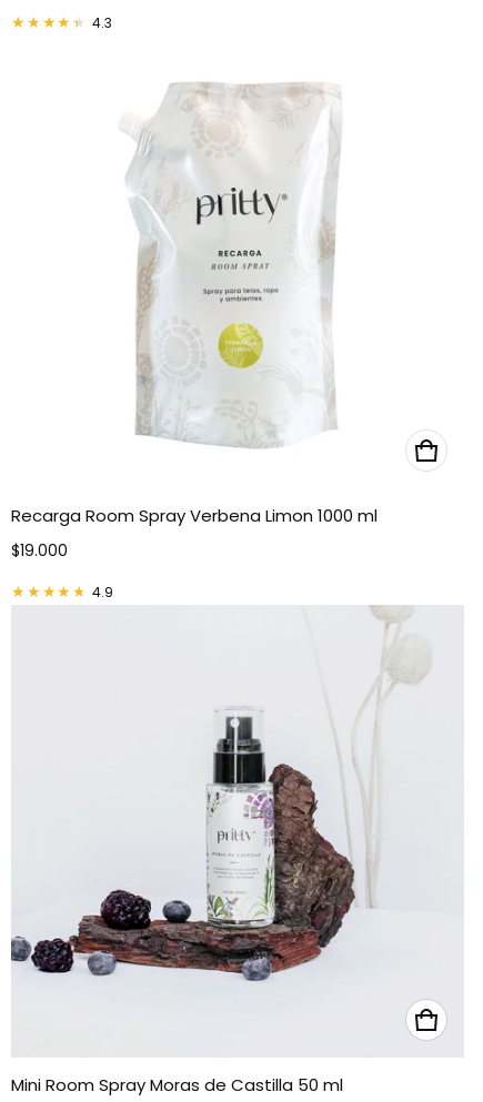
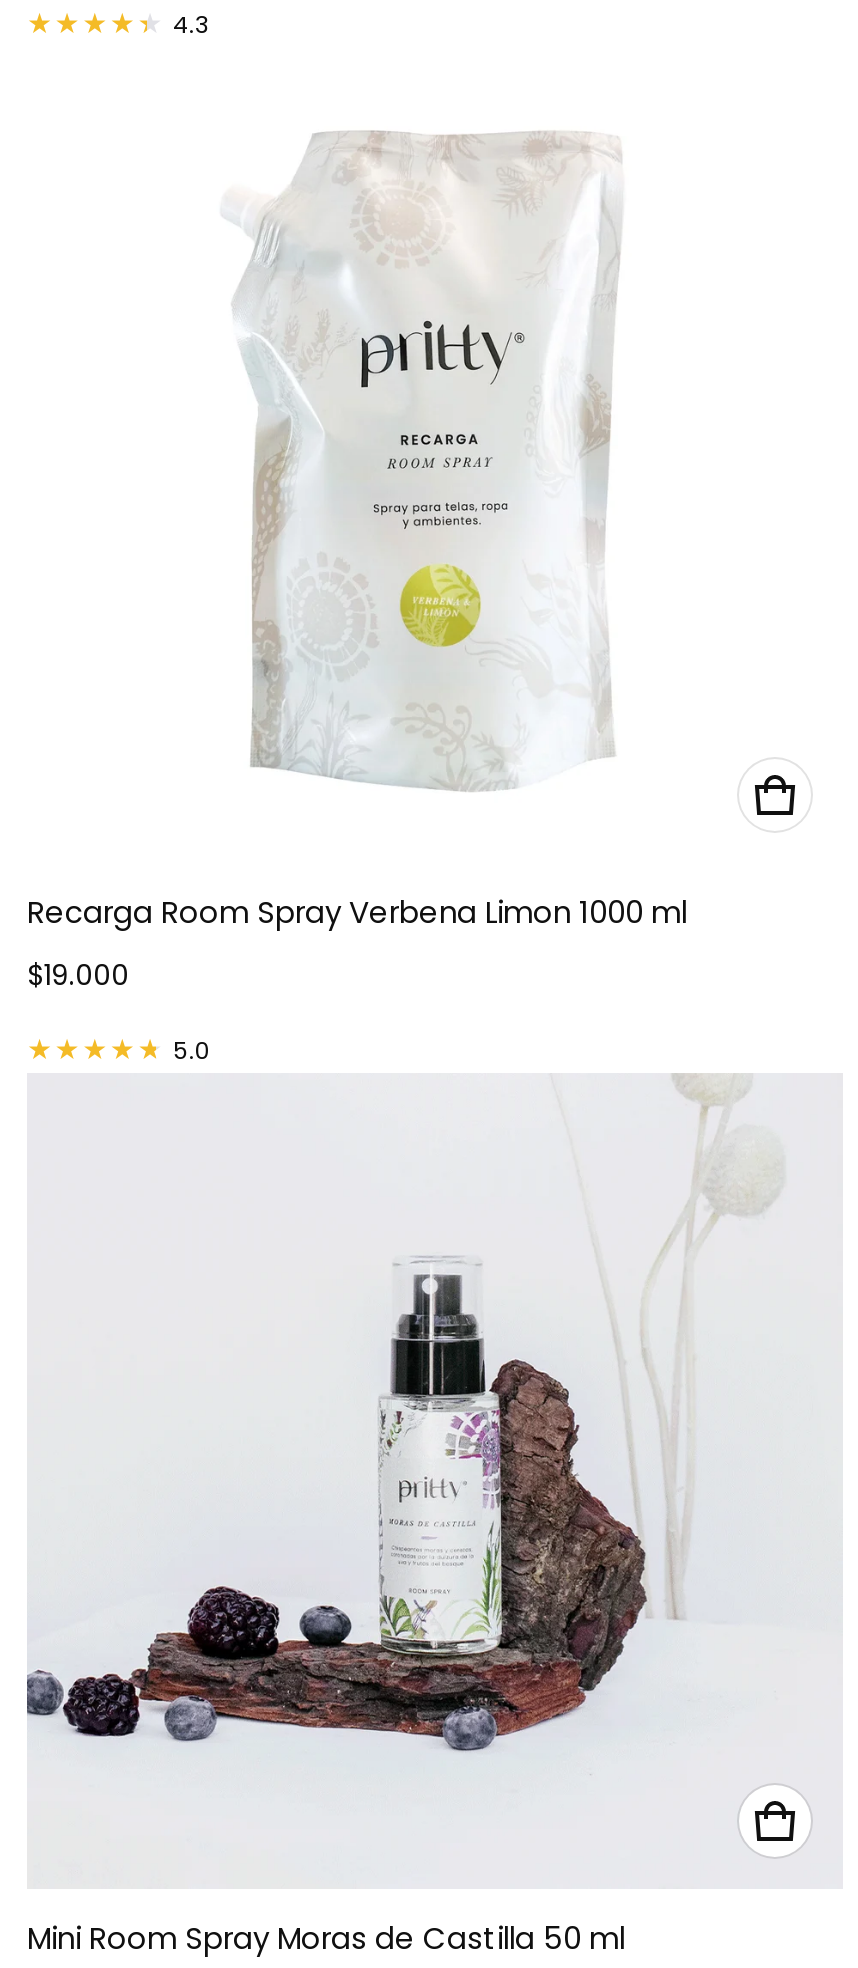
[92,584,113,601] 4.9 -> [173,1035,211,1067] 5.0

